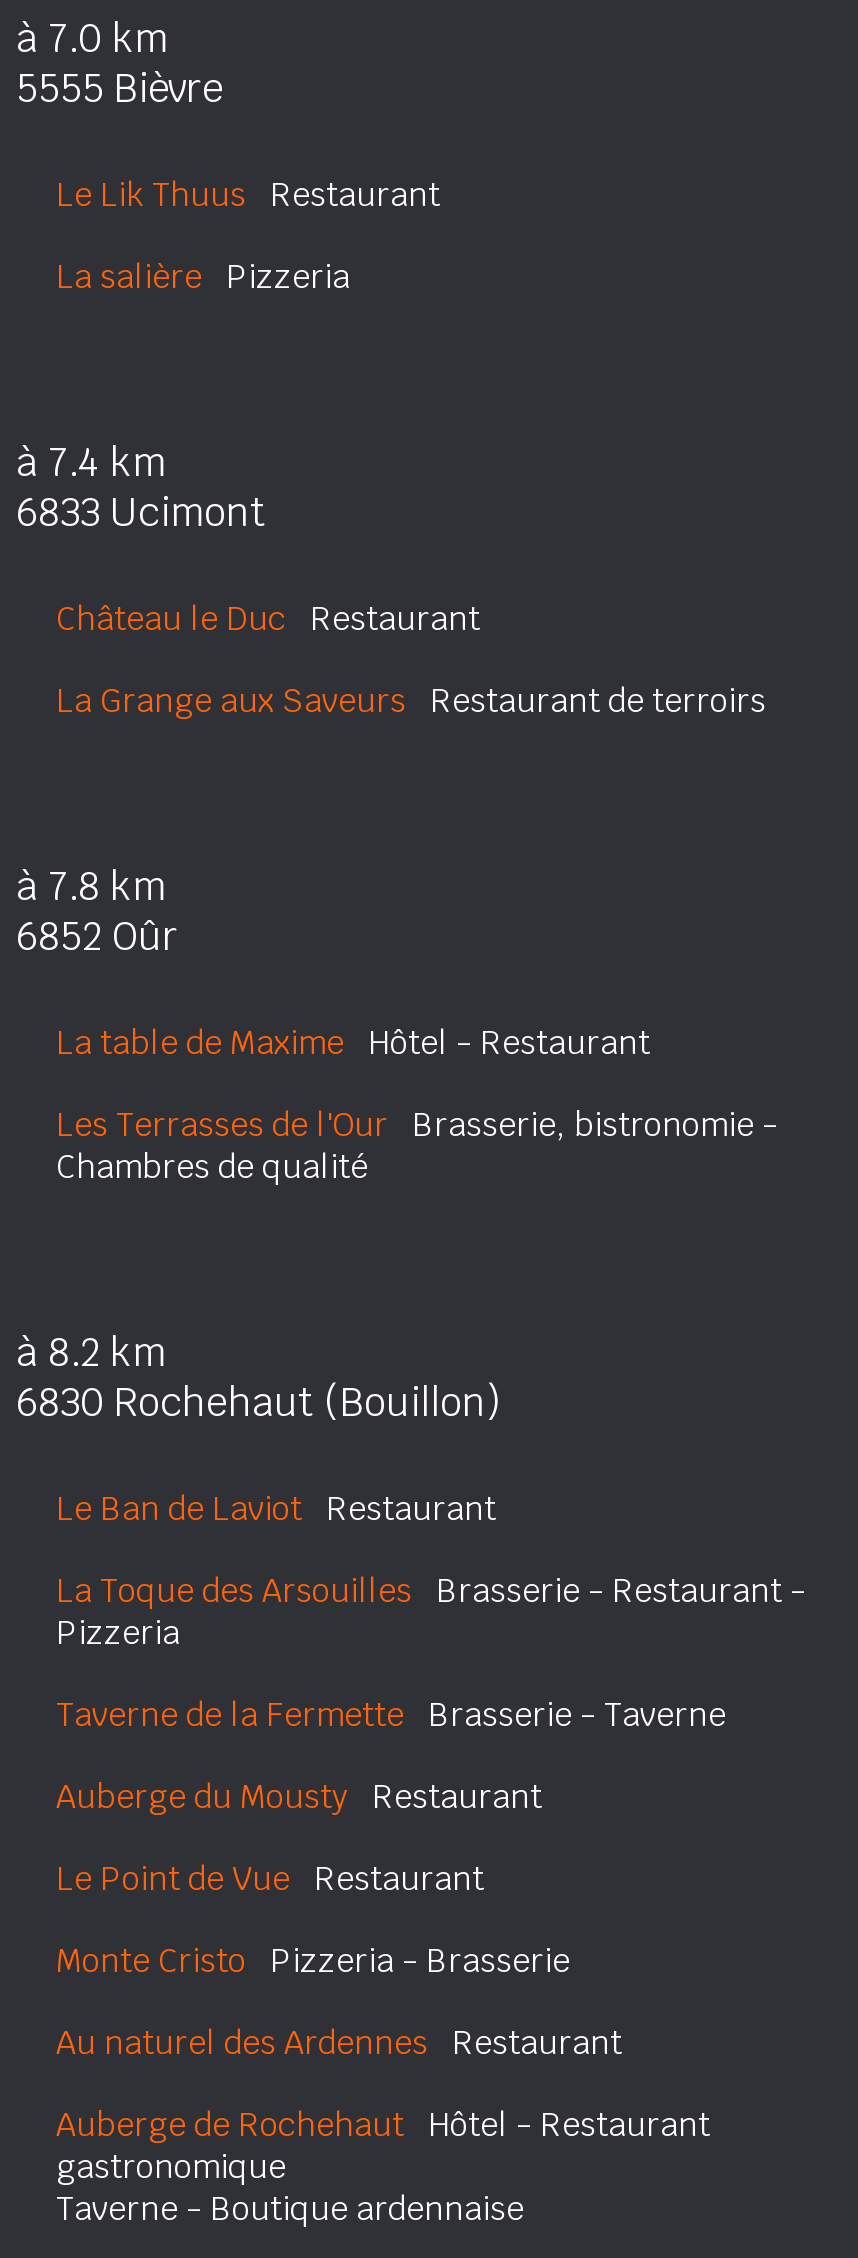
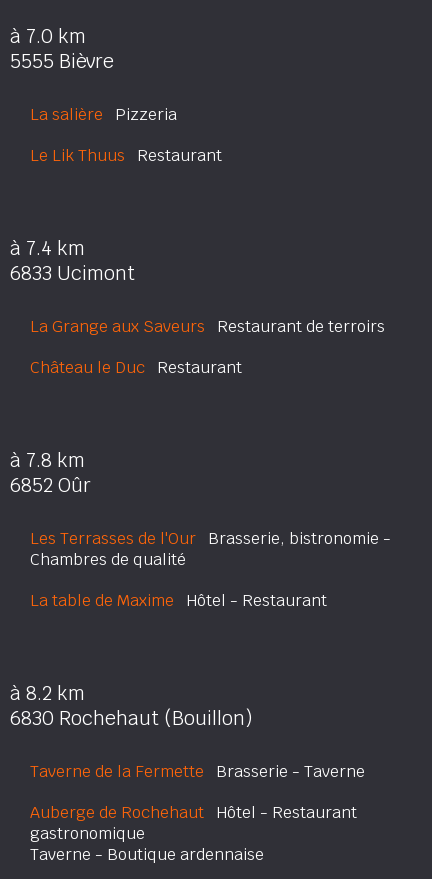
moved [56,174,440,216] -> [30,145,222,166]: Le Lik Thuus Restaurant
moved [56,598,480,640] -> [30,357,242,378]: Château le Duc Restaurant
moved [56,1022,650,1064] -> [30,590,327,611]: La table de Maxime Hôtel - Restaurant
[56,1488,806,1654] Le Ban de Laviot Restaurant | La Toque des Arsouilles Brasserie - Restaurant - | Pizzeria -> none
[56,1776,622,2064] Auberge du Mousty Restaurant | Le Point de Vue Restaurant | Monte Cristo Pizzeria - Brasserie | Au naturel des Ardennes Restaurant -> none

